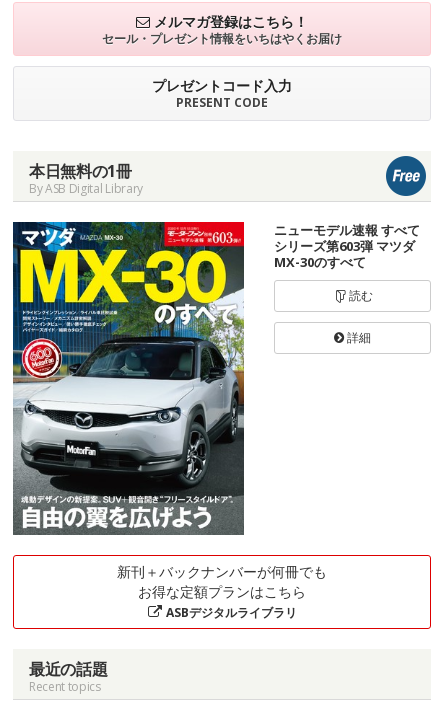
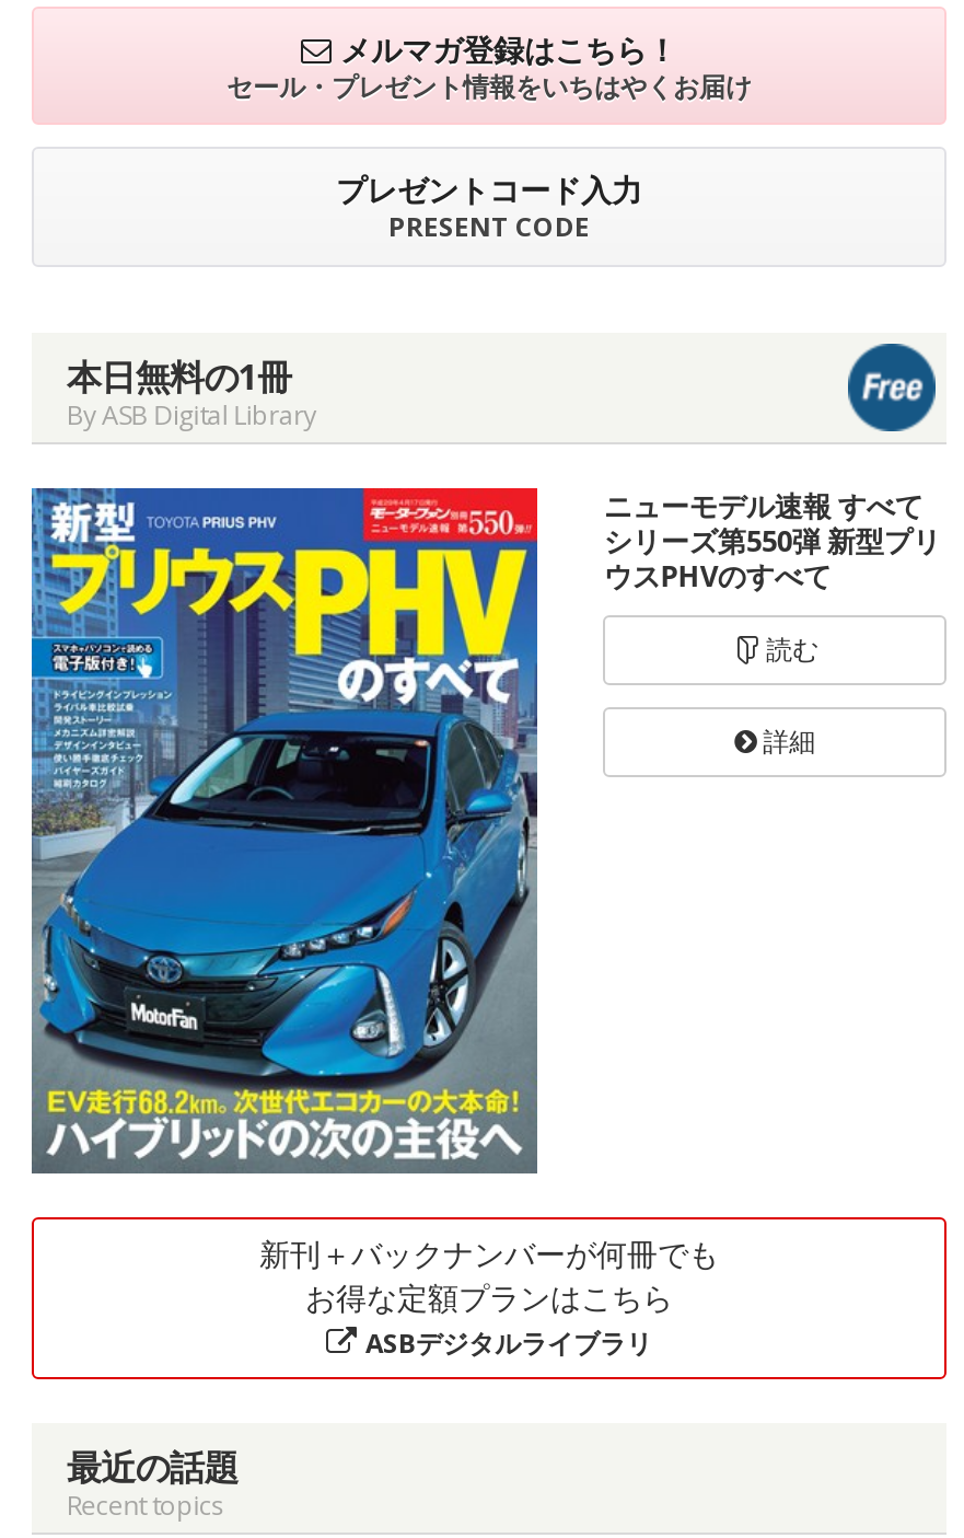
[12,221,415,533] [image] | シリーズ第603弾 マツダ | MX-30のすべて -> [30,486,941,1167] [image] | シリーズ第550弾 新型プリ | ウスPHVのすべて

